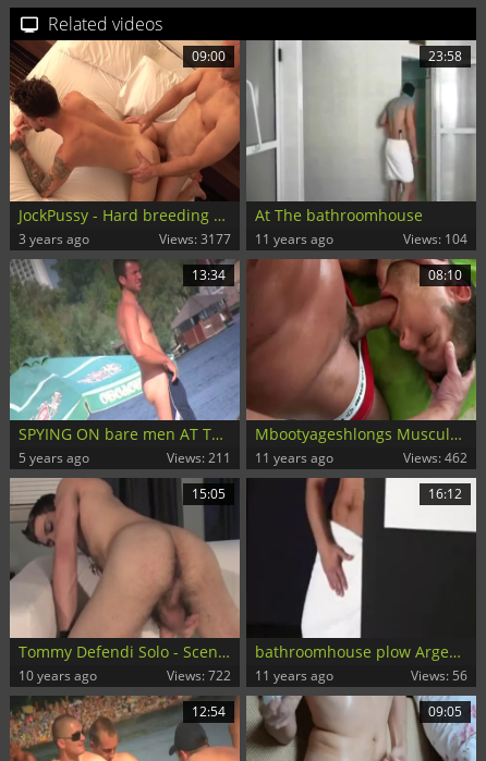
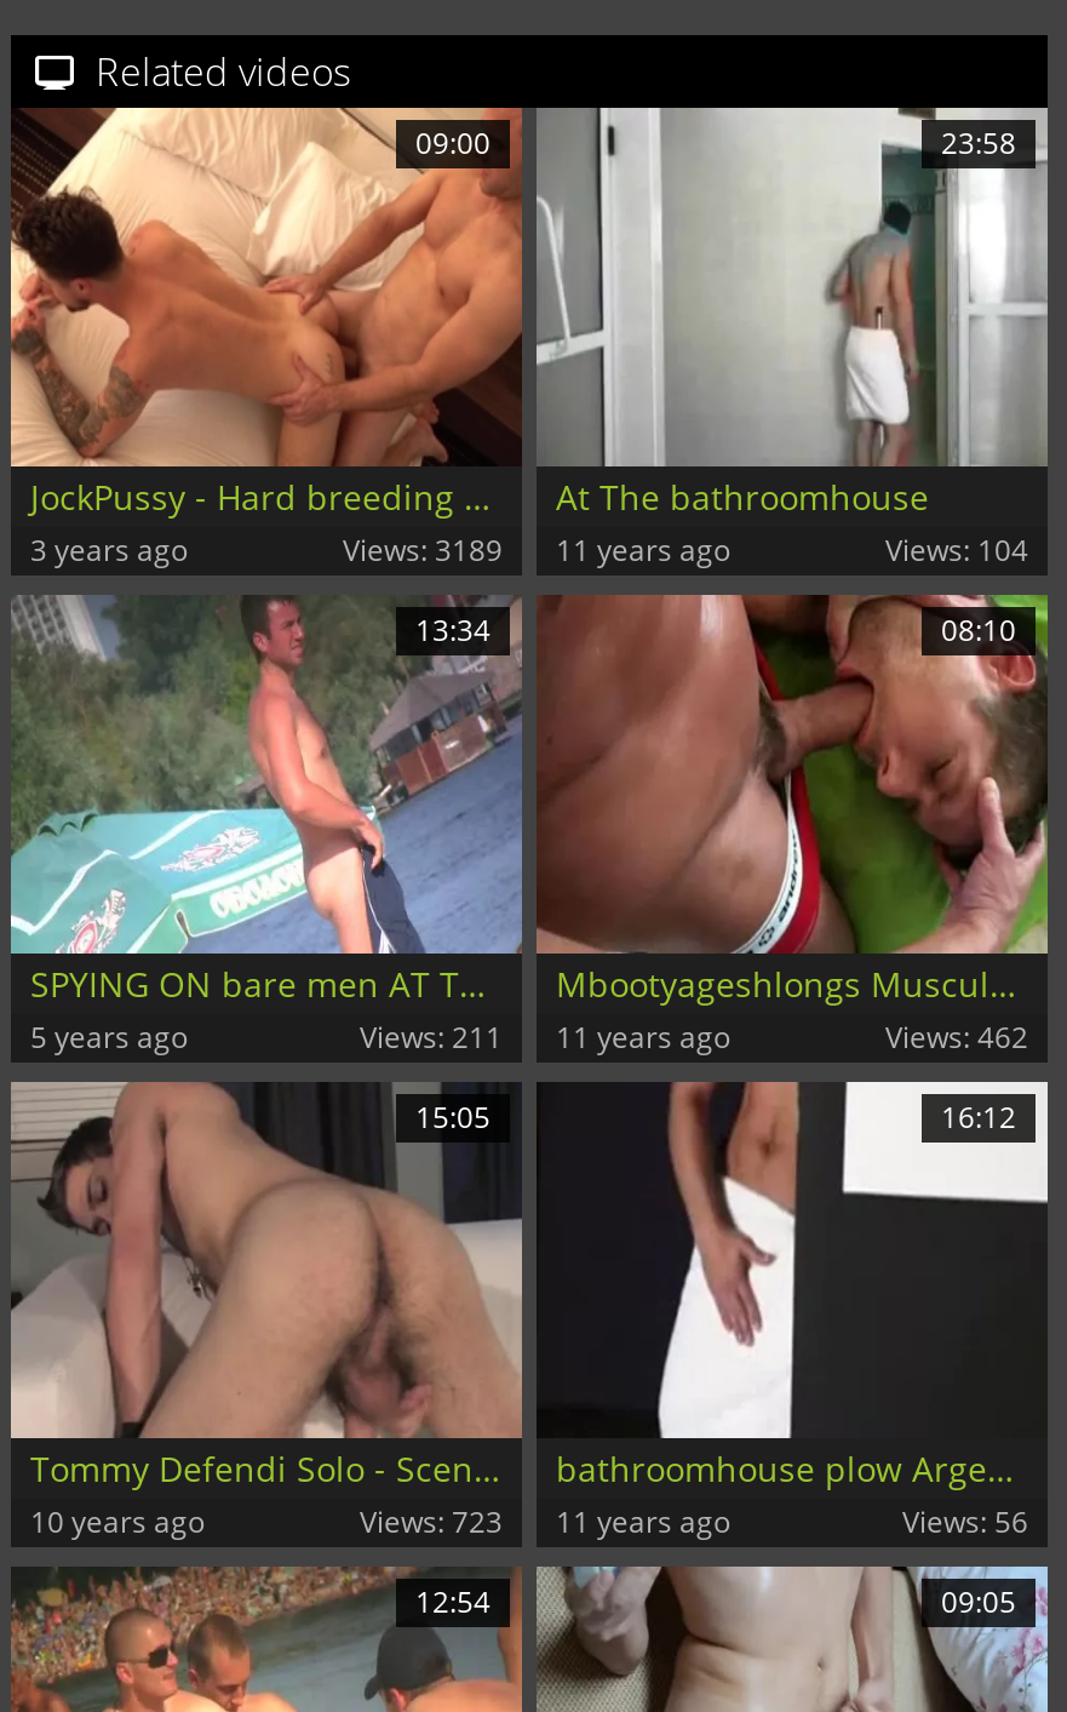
[159,229,333,248] Views: 3177 11 years ago -> [343,529,730,570] Views: 3189 11 years ago
[167,667,333,685] Views: 722 11 years ago -> [360,1502,730,1543] Views: 723 11 years ago

